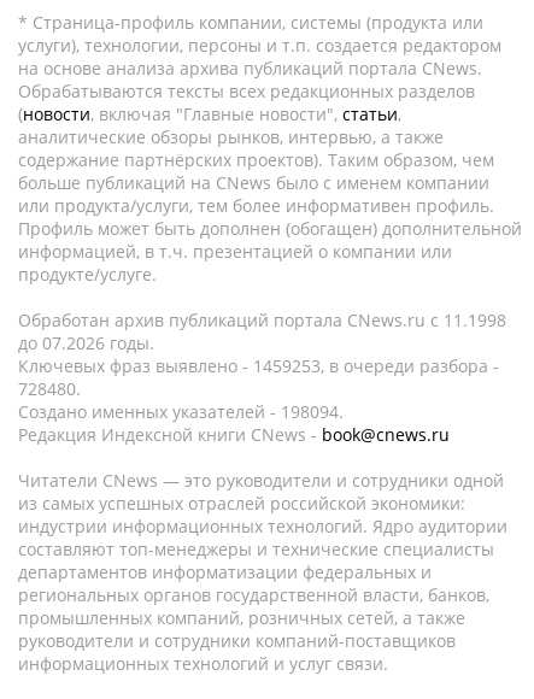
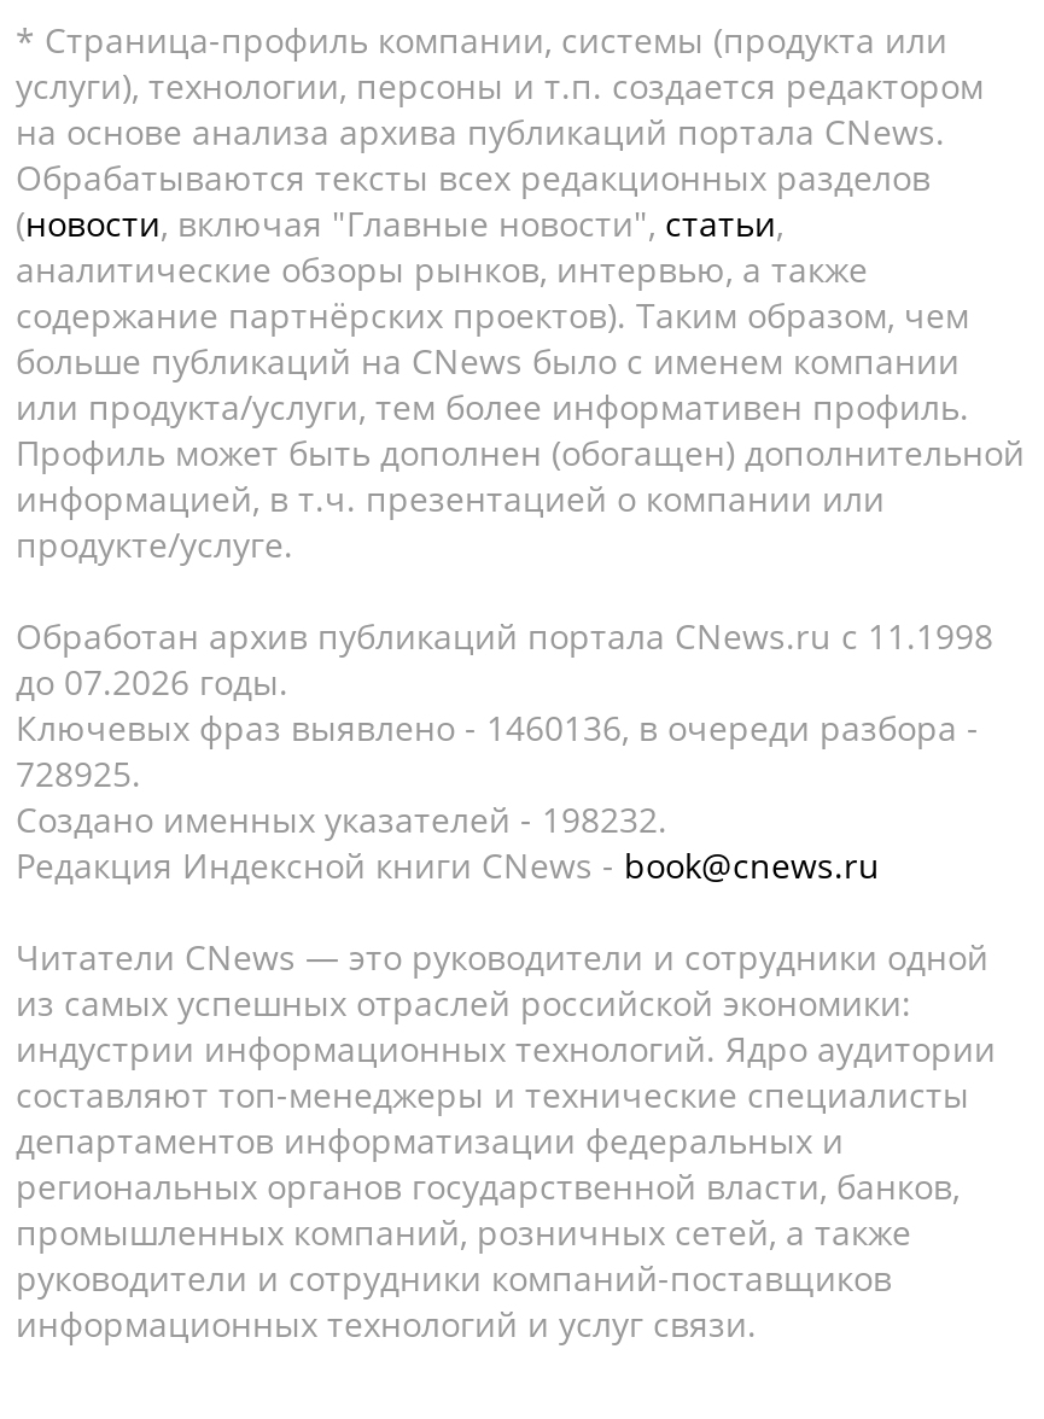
[18,354,499,377] Ключевых фраз выявлено - 1459253, в очереди разбора - -> [16,705,979,751] Ключевых фраз выявлено - 1460136, в очереди разбора -
[18,377,81,400] 728480. -> [16,751,141,796] 728925.
[18,400,344,423] Создано именных указателей - 198094. -> [16,796,667,842] Создано именных указателей - 198232.

